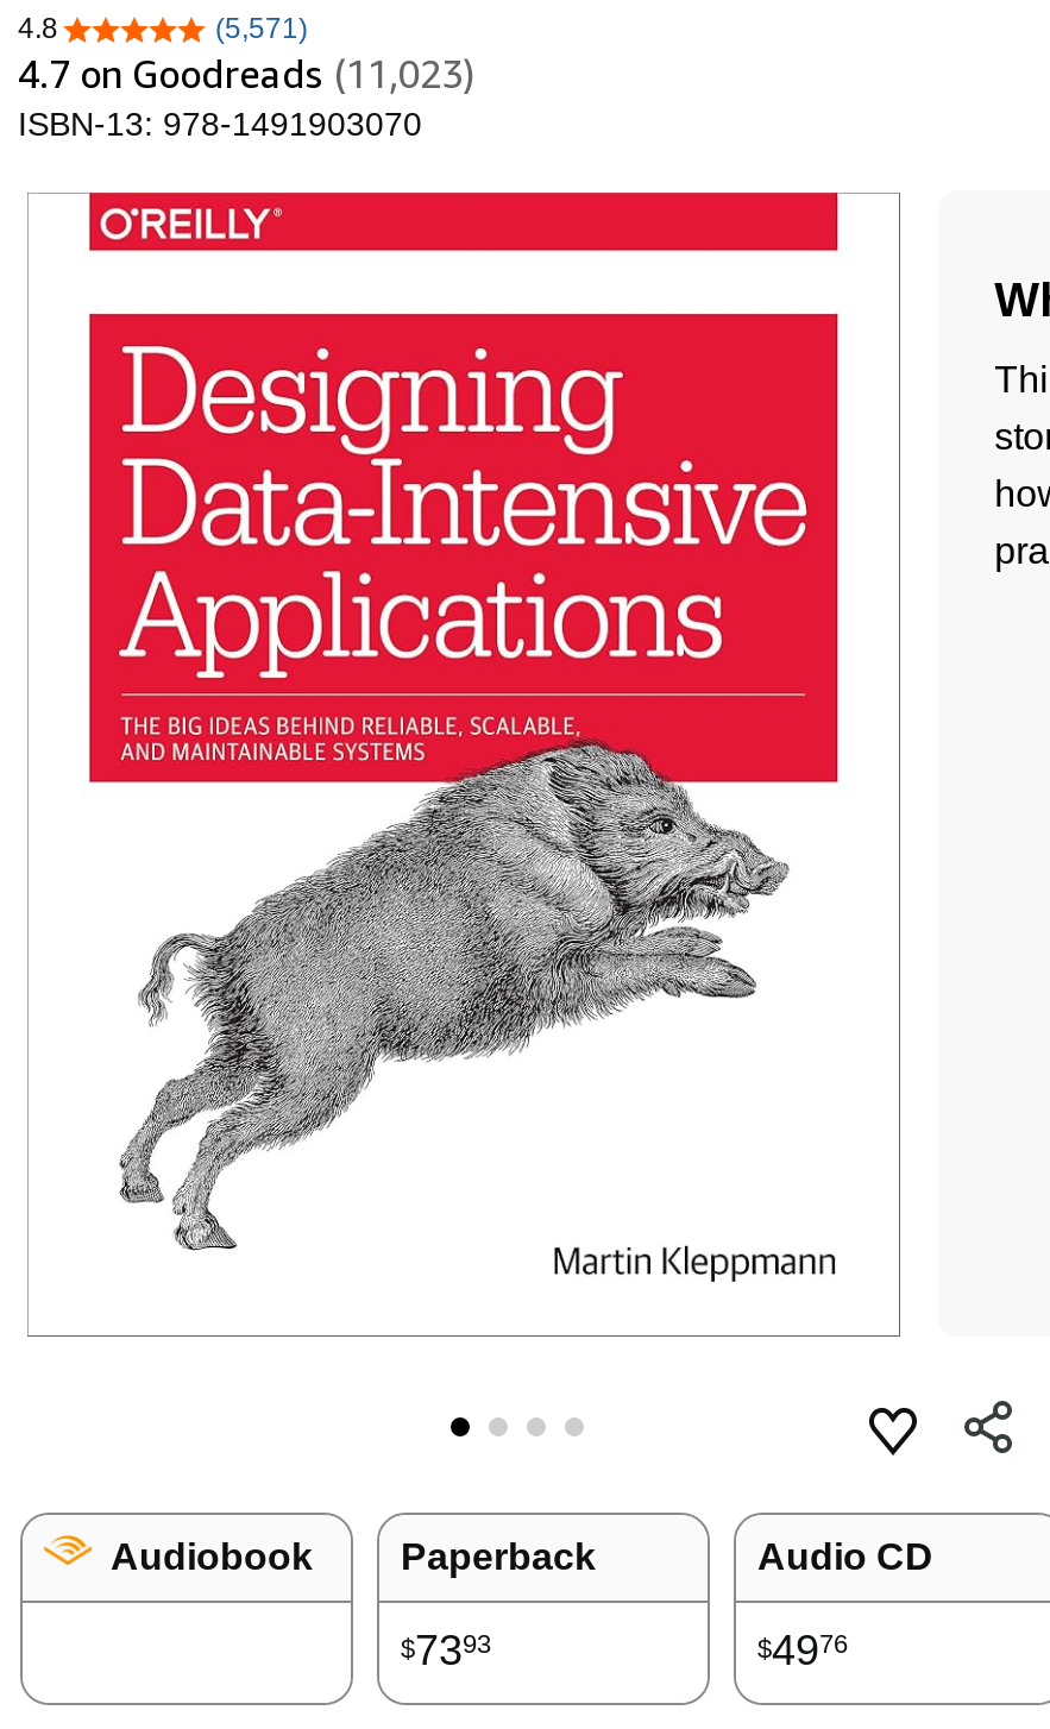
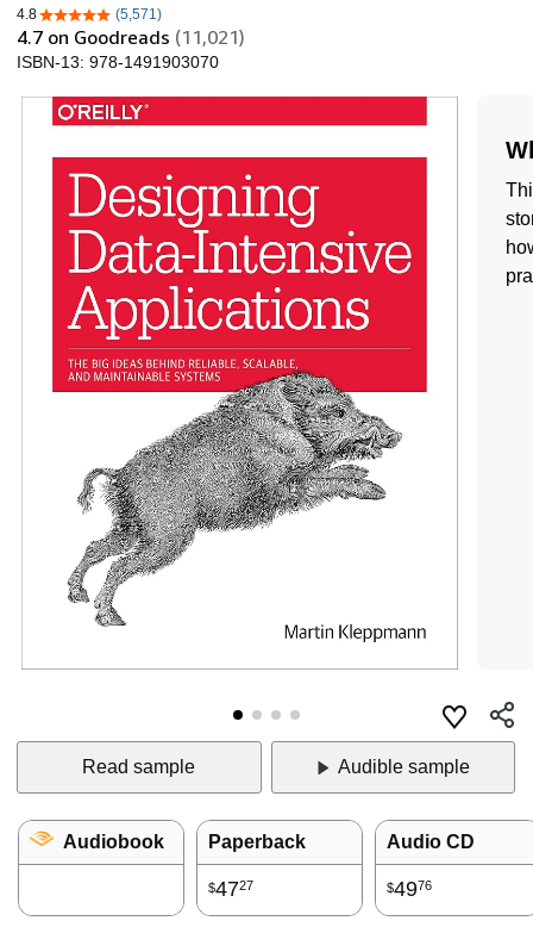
[18,50,474,98] 4.7 on Goodreads (11,023) -> [17,25,245,49] 4.7 on Goodreads (11,021)
none -> [83,757,470,777] Read sample | Audible sample
[401,1627,491,1675] $7393 -> [208,877,253,901] $4727

